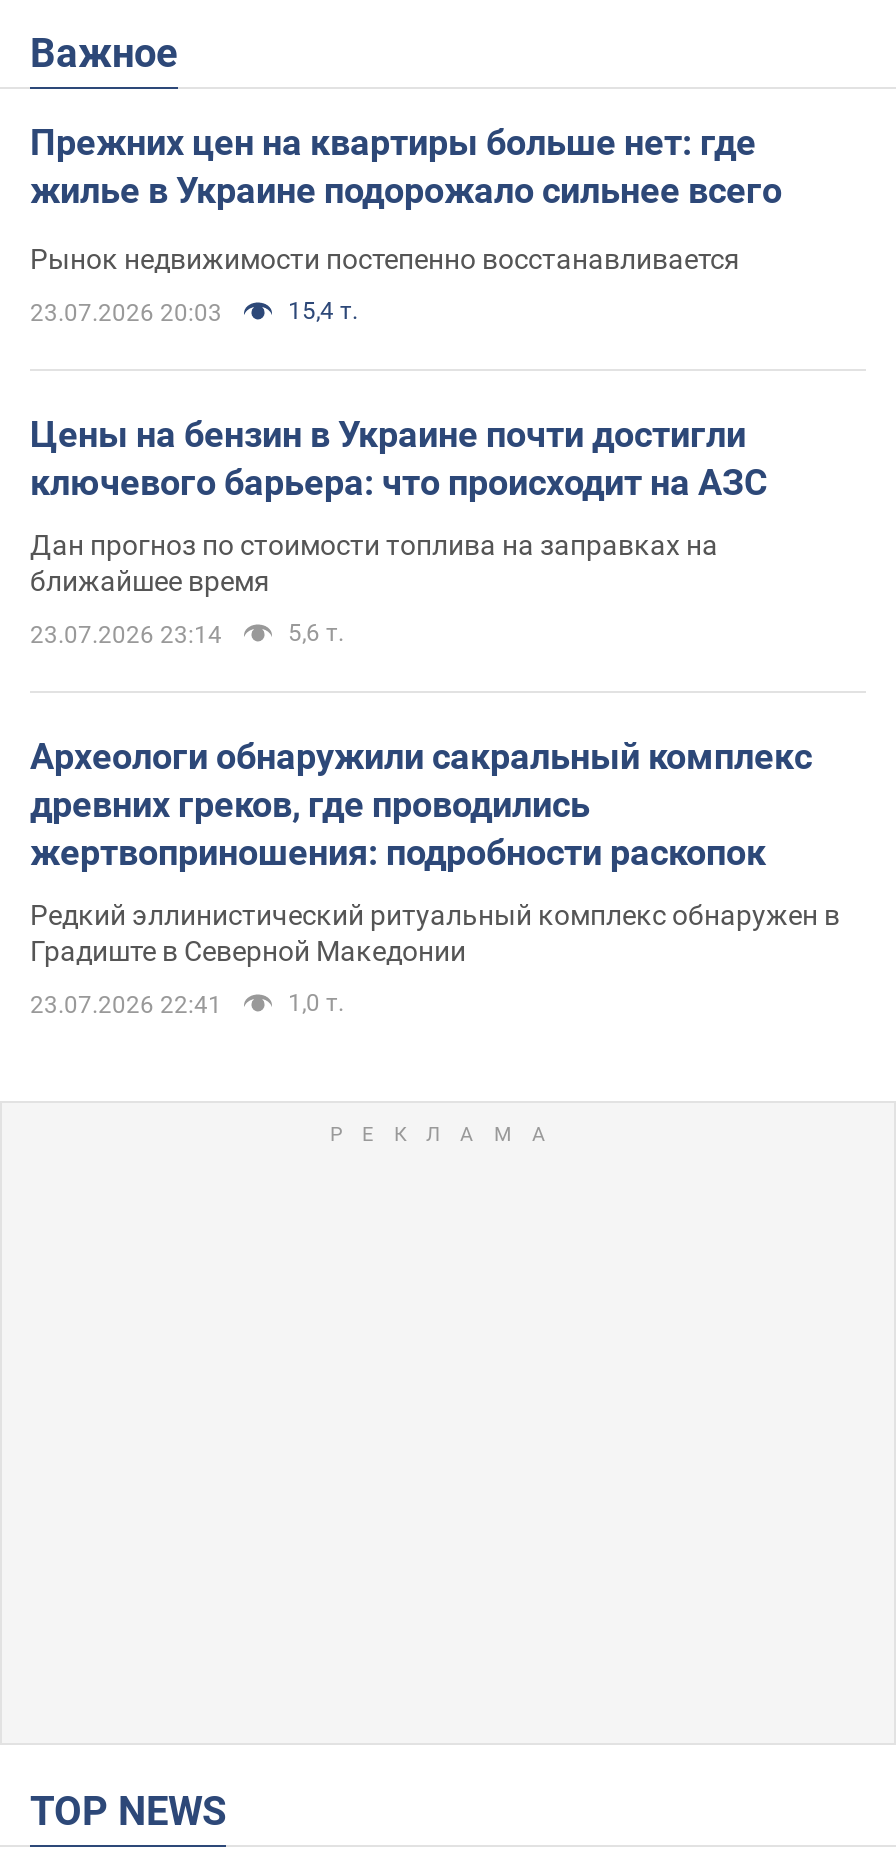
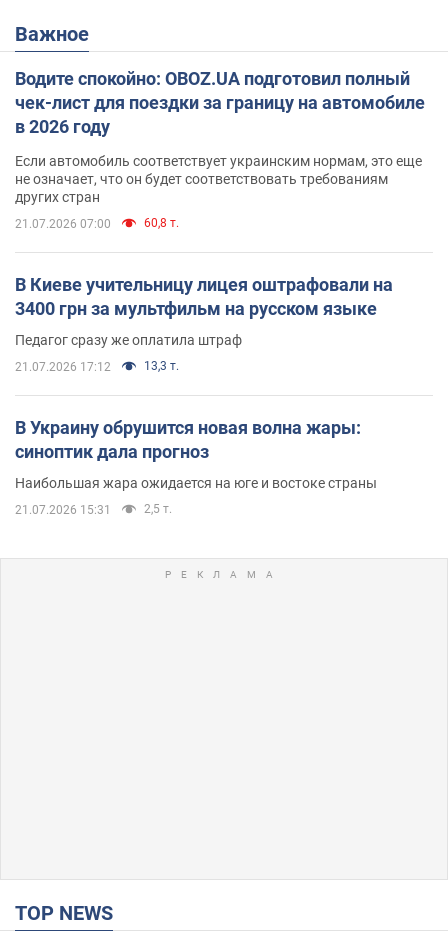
[30,121,782,211] Прежних цен на квартиры больше нет: где | жилье в Украине подорожало сильнее всего -> [15,68,425,137] Водите спокойно: OBOZ.UA подготовил полный | чек-лист для поездки за границу на автомобиле | в 2026 году
[30,243,740,275] Рынок недвижимости постепенно восстанавливается -> [15,153,422,205] Если автомобиль соответствует украинским нормам, это еще | не означает, что он будет соответствовать требованиям | других стран
[30,297,358,327] 23.07.2026 20:03 | 15,4 т. -> [15,216,179,231] 21.07.2026 07:00 | 60,8 т.
[30,413,768,503] Цены на бензин в Украине почти достигли | ключевого барьера: что происходит на АЗС -> [15,274,393,319] В Киеве учительницу лицея оштрафовали на | 3400 грн за мультфильм на русском языке
[30,529,718,597] Дан прогноз по стоимости топлива на заправках на | ближайшее время -> [15,332,242,348] Педагог сразу же оплатила штраф
[30,619,344,649] 23.07.2026 23:14 | 5,6 т. -> [15,359,179,374] 21.07.2026 17:12 | 13,3 т.
[30,735,812,873] Археологи обнаружили сакральный комплекс | древних греков, где проводились | жертвоприношения: подробности раскопок -> [15,417,361,462] В Украину обрушится новая волна жары: | синоптик дала прогноз
[30,899,840,967] Редкий эллинистический ритуальный комплекс обнаружен в | Градиште в Северной Македонии -> [15,475,377,491] Наибольшая жара ожидается на юге и востоке страны
[30,989,344,1019] 23.07.2026 22:41 | 1,0 т. -> [15,502,172,517] 21.07.2026 15:31 | 2,5 т.

